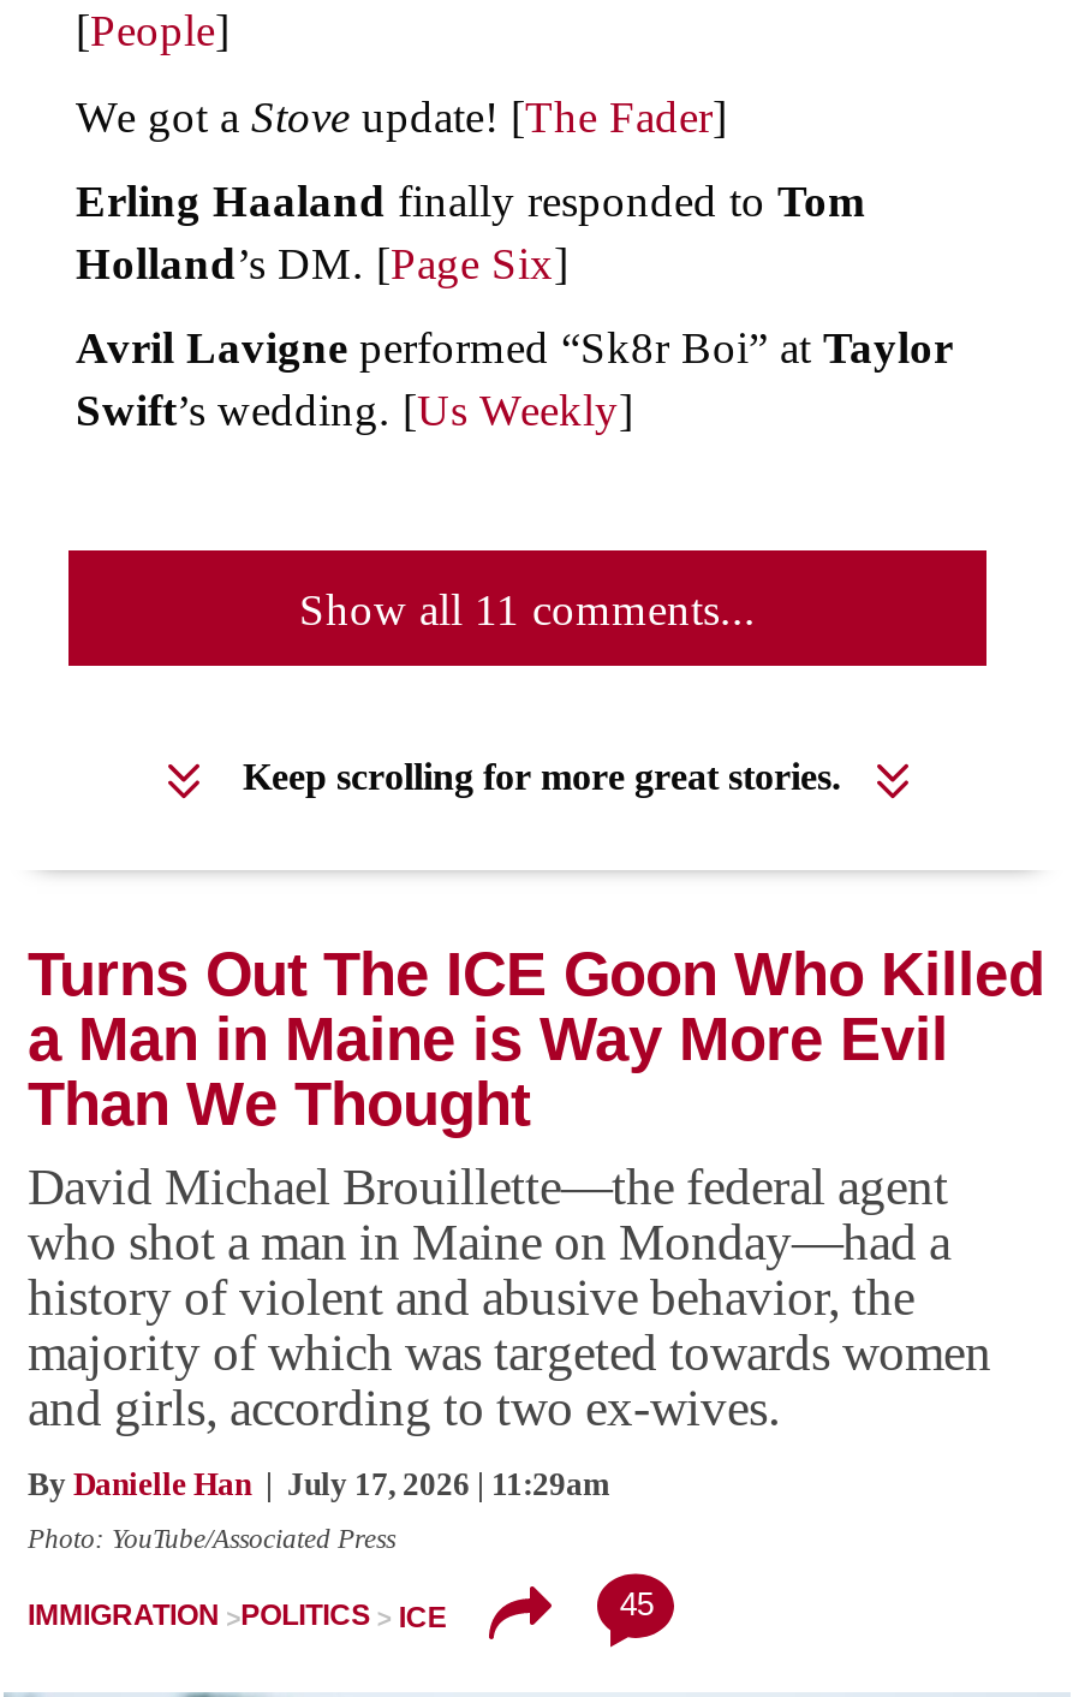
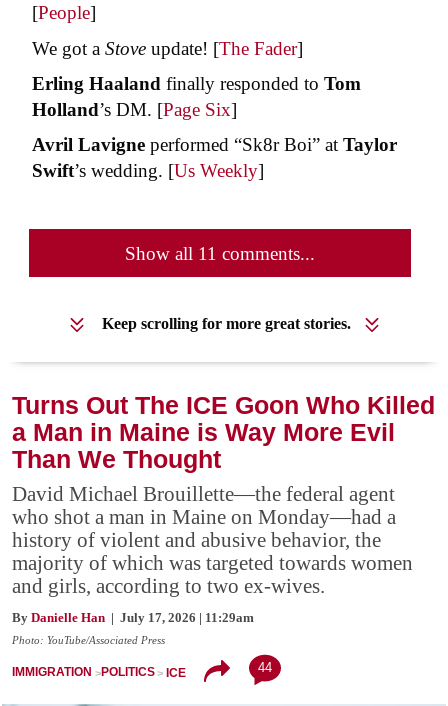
[620,1587,653,1623] 45 -> [258,660,272,675] 44

